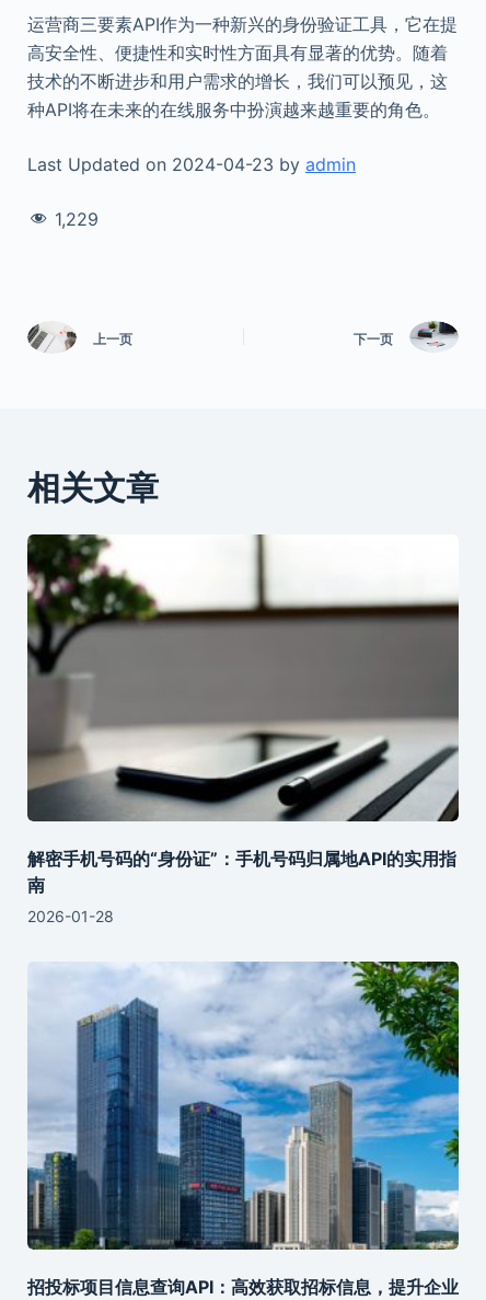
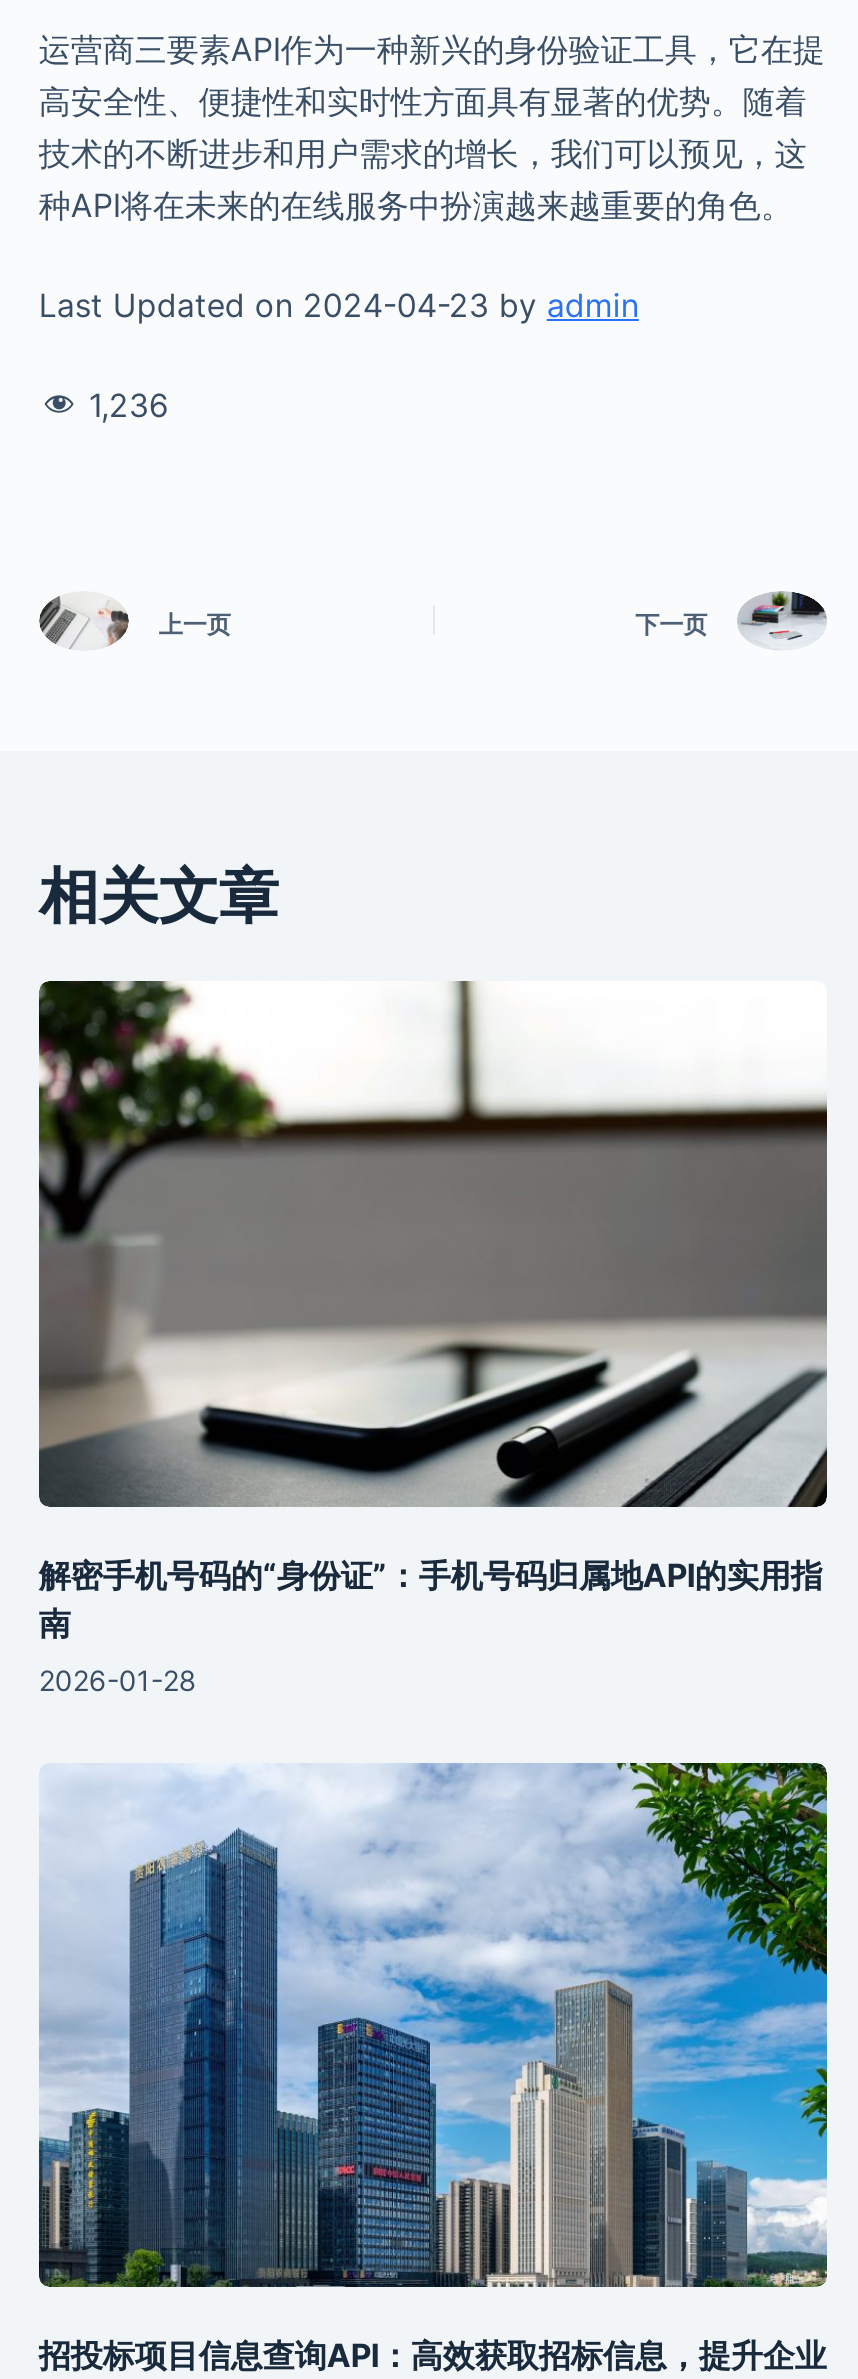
[55,208,98,229] 1,229 -> [89,384,169,424] 1,236

